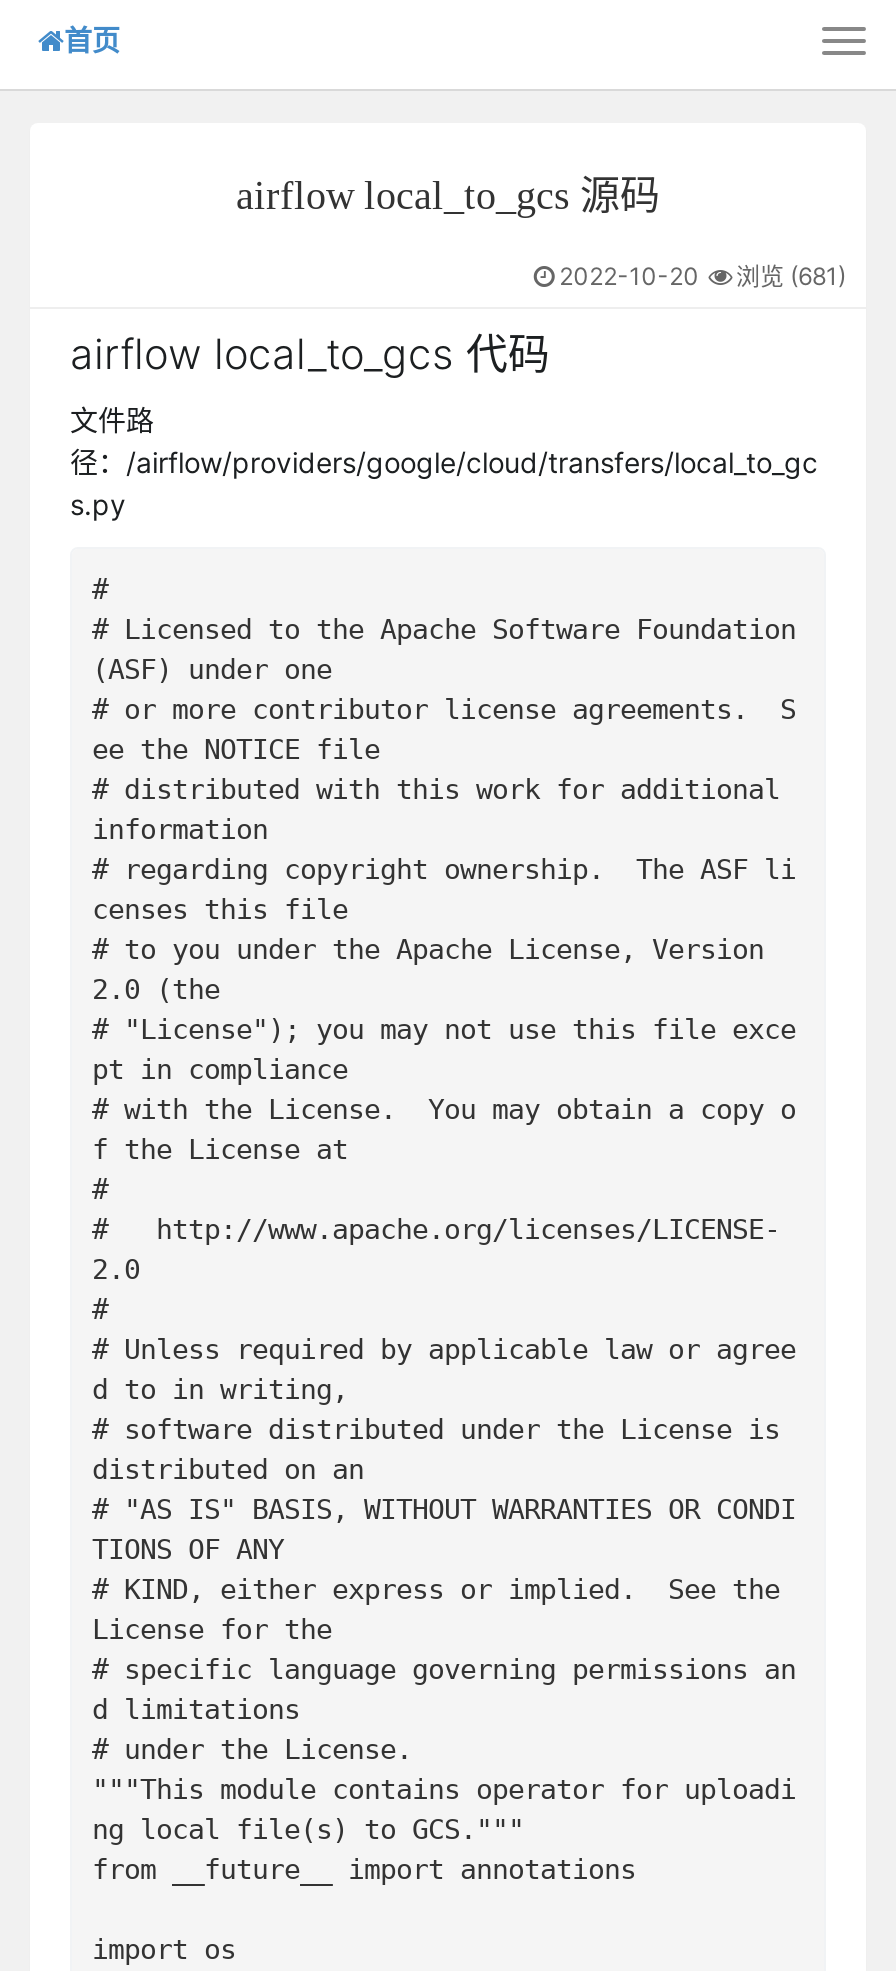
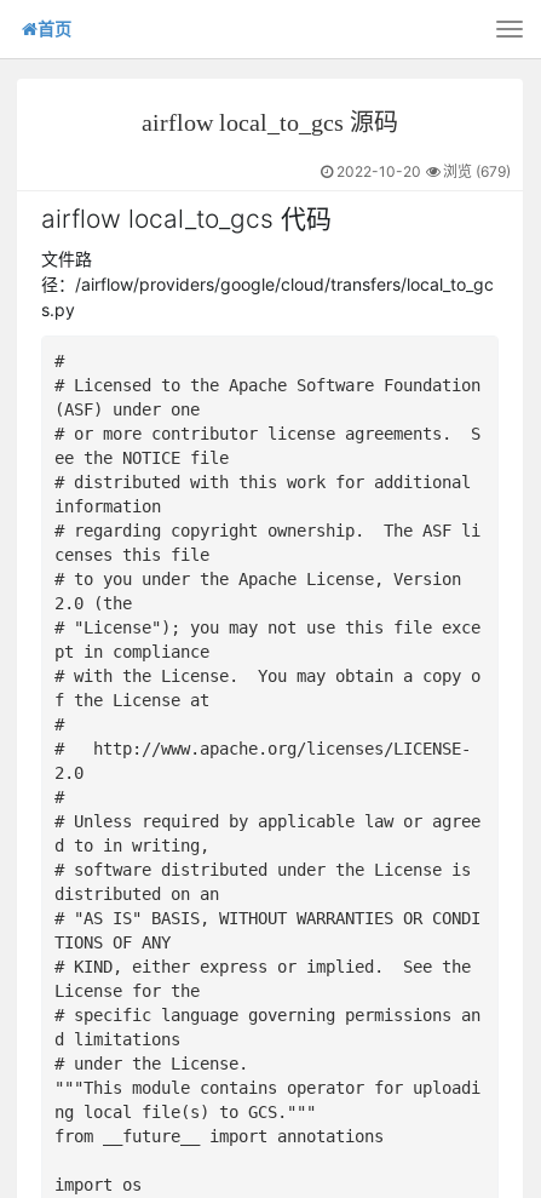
[559,261,846,291] 2022-10-20 浏览 (681) -> [336,162,511,180] 2022-10-20 浏览 (679)

